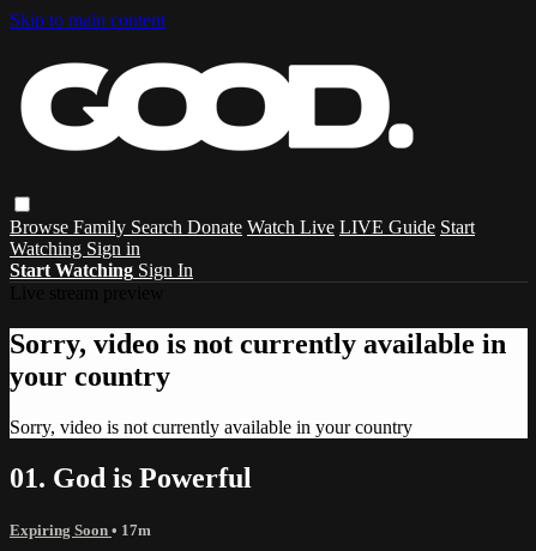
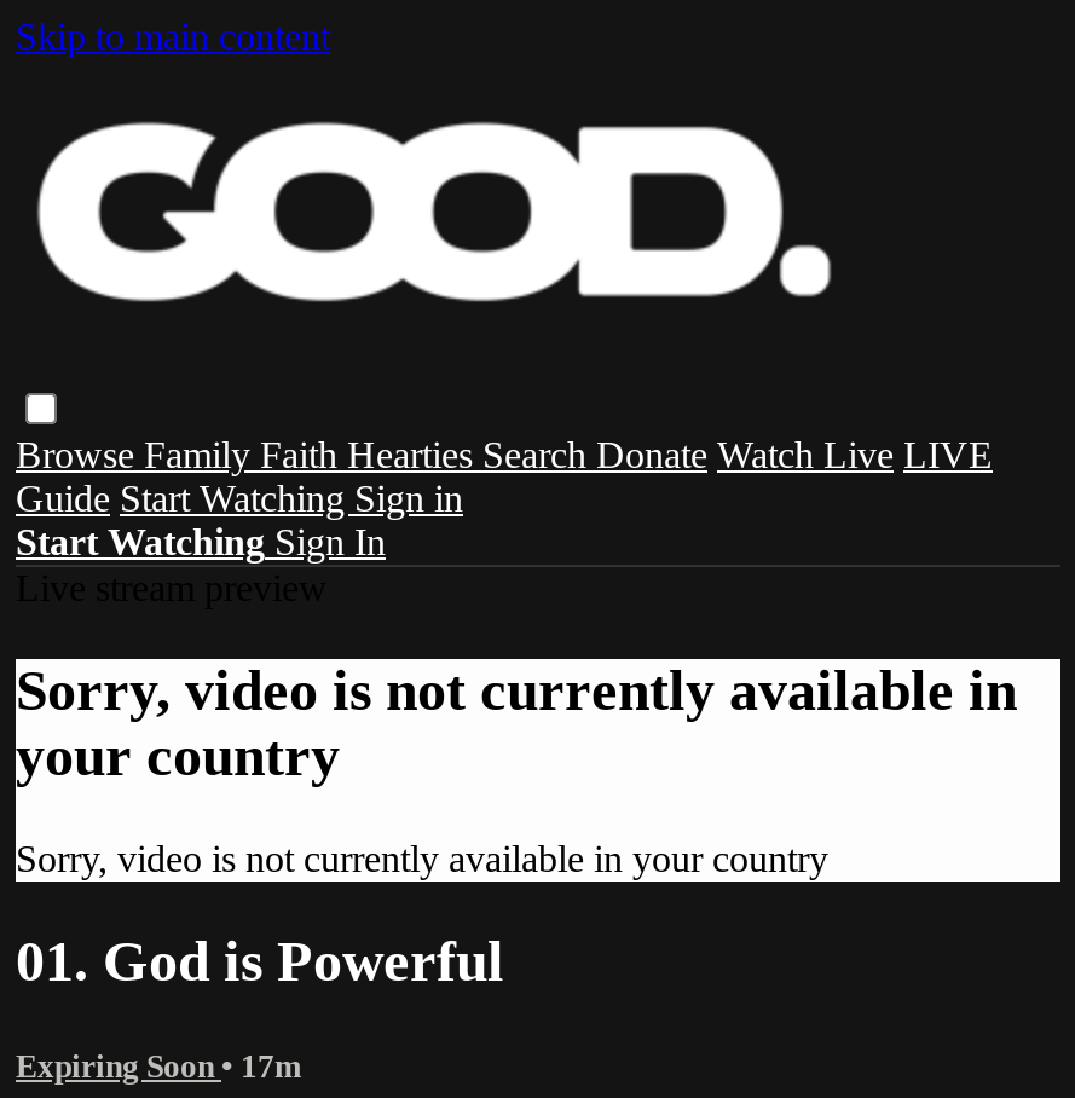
[10,217,475,259] Browse Family Search Donate Watch Live LIVE Guide Start | Watching Sign in -> [16,434,993,519] Browse Family Faith Hearties Search Donate Watch Live LIVE | Guide Start Watching Sign in

